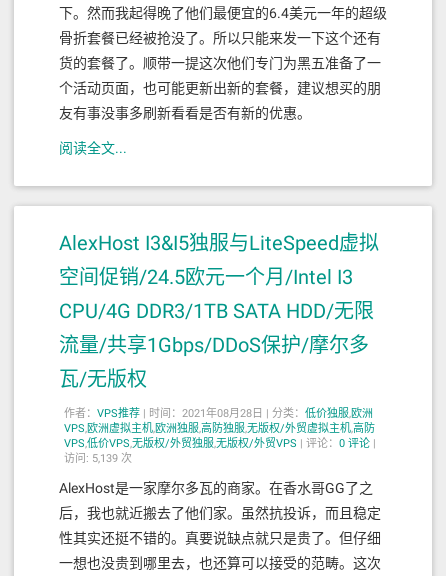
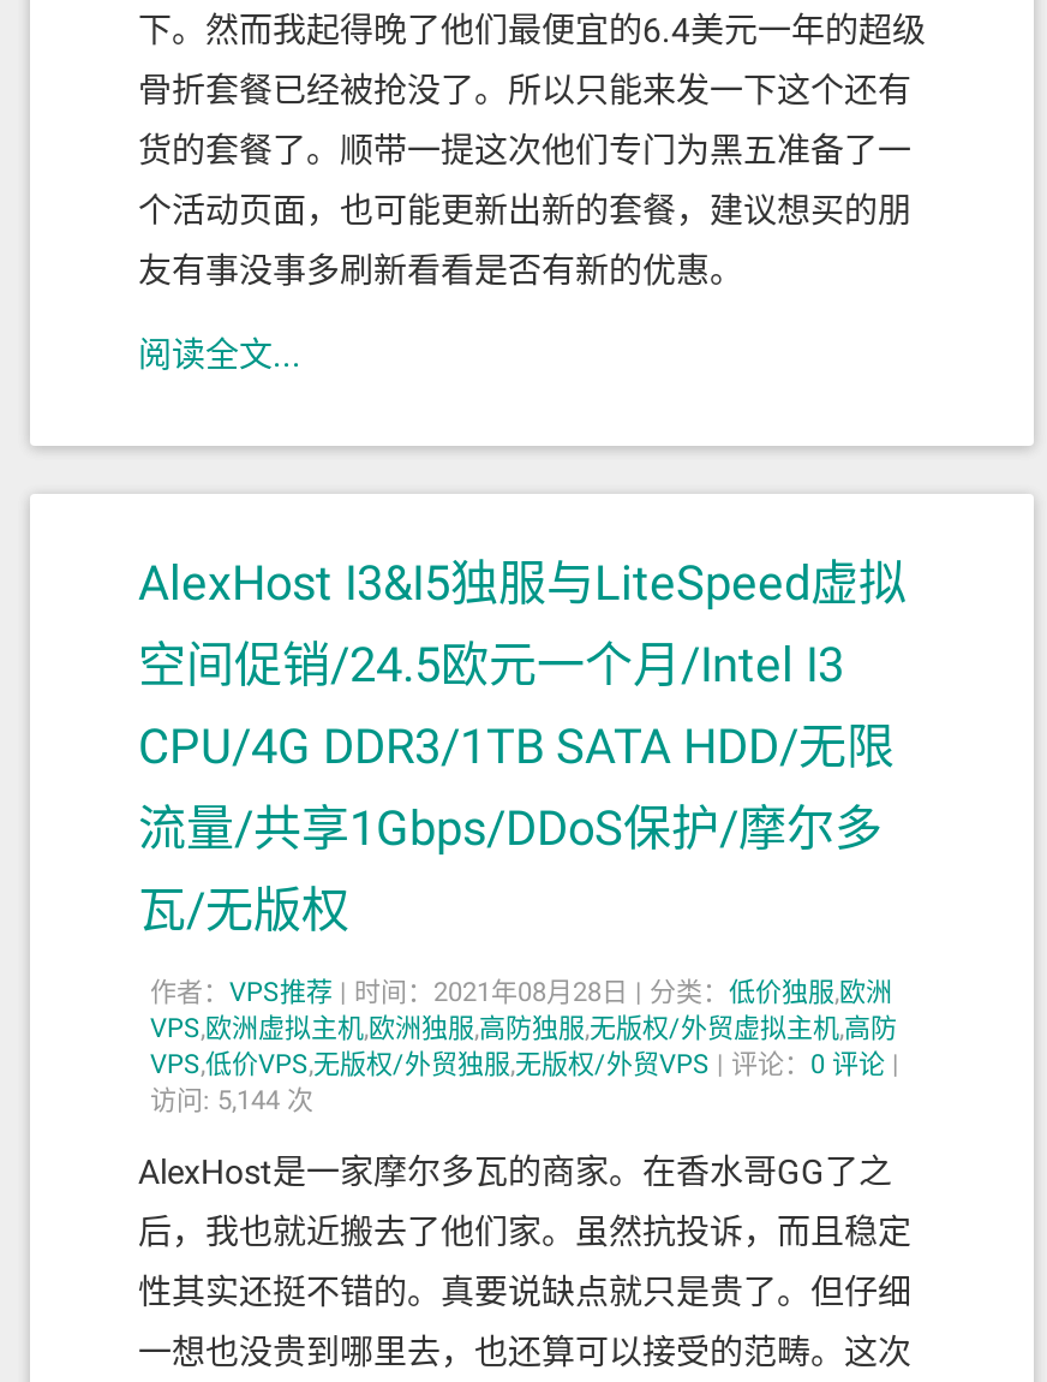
[64,452,132,465] 访问: 5,139 次 -> [150,1085,313,1116] 访问: 5,144 次

